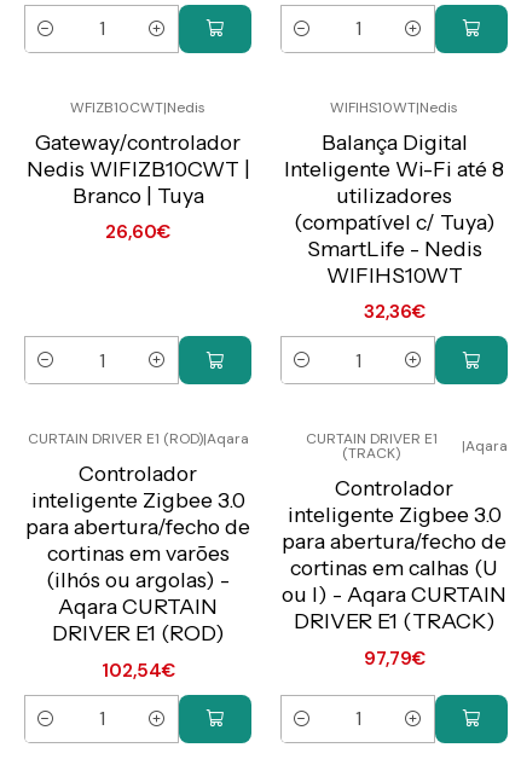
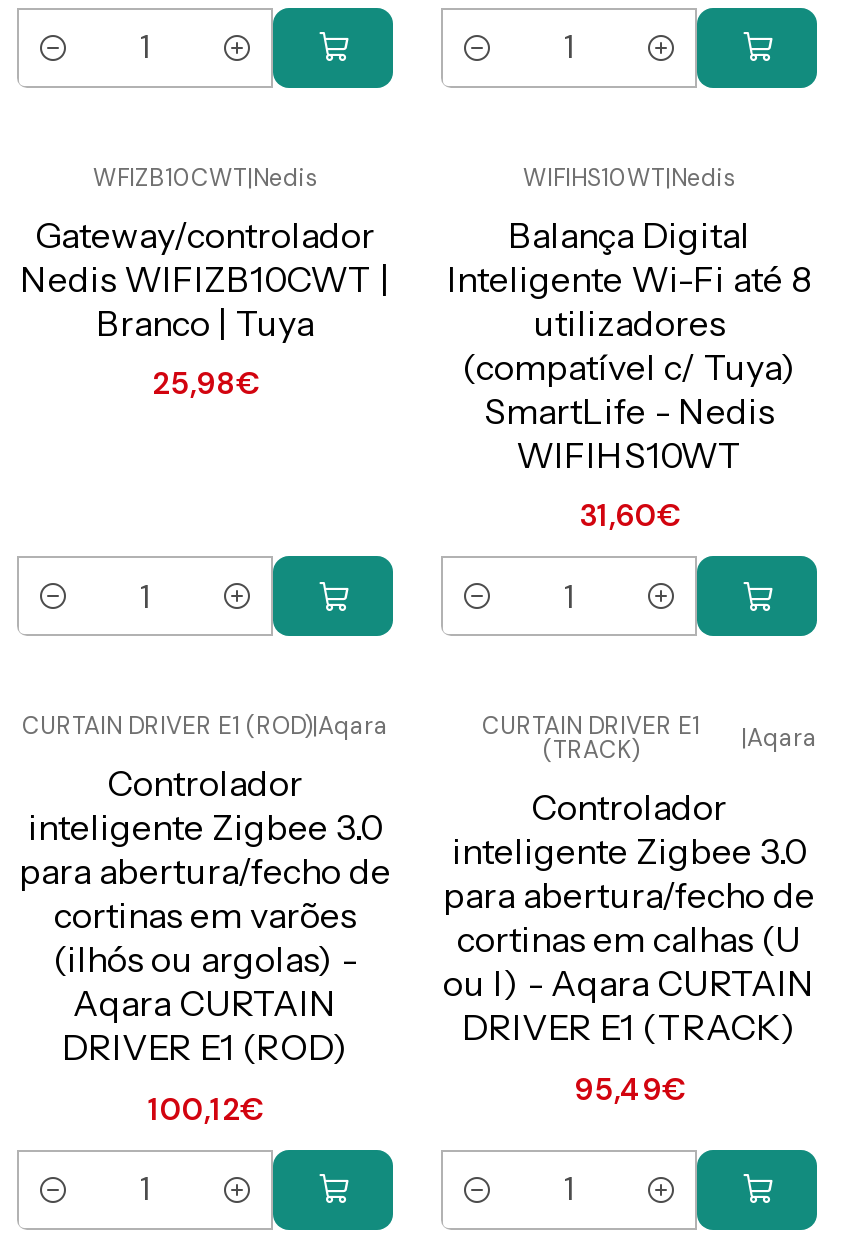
[105,220,170,244] 26,60€ -> [152,364,258,404] 25,98€
[363,300,425,324] 32,36€ -> [579,496,679,536] 31,60€
[363,646,425,670] 97,79€ -> [574,1069,684,1109] 95,49€
[101,658,175,682] 102,54€ -> [148,1089,262,1129] 100,12€

